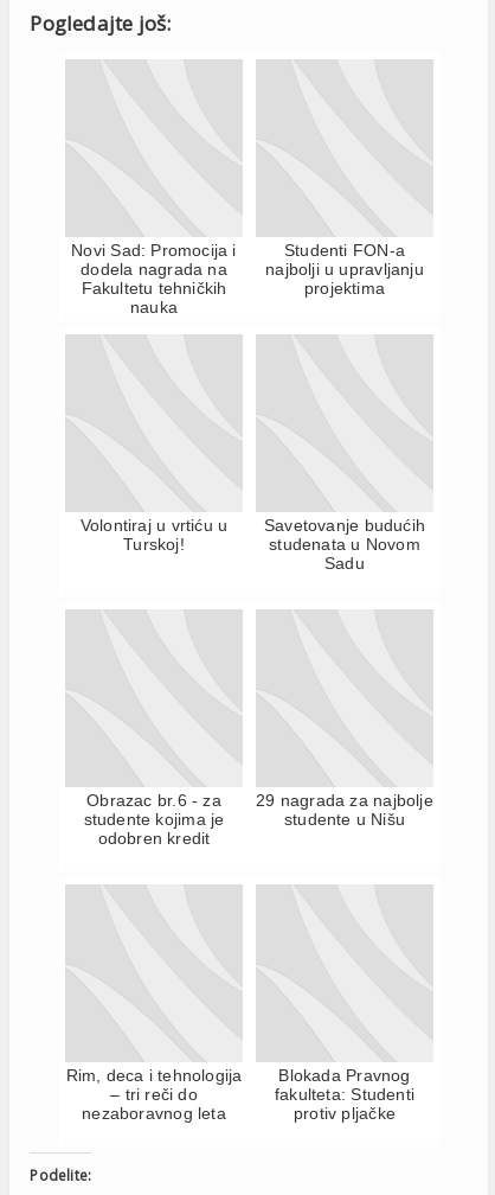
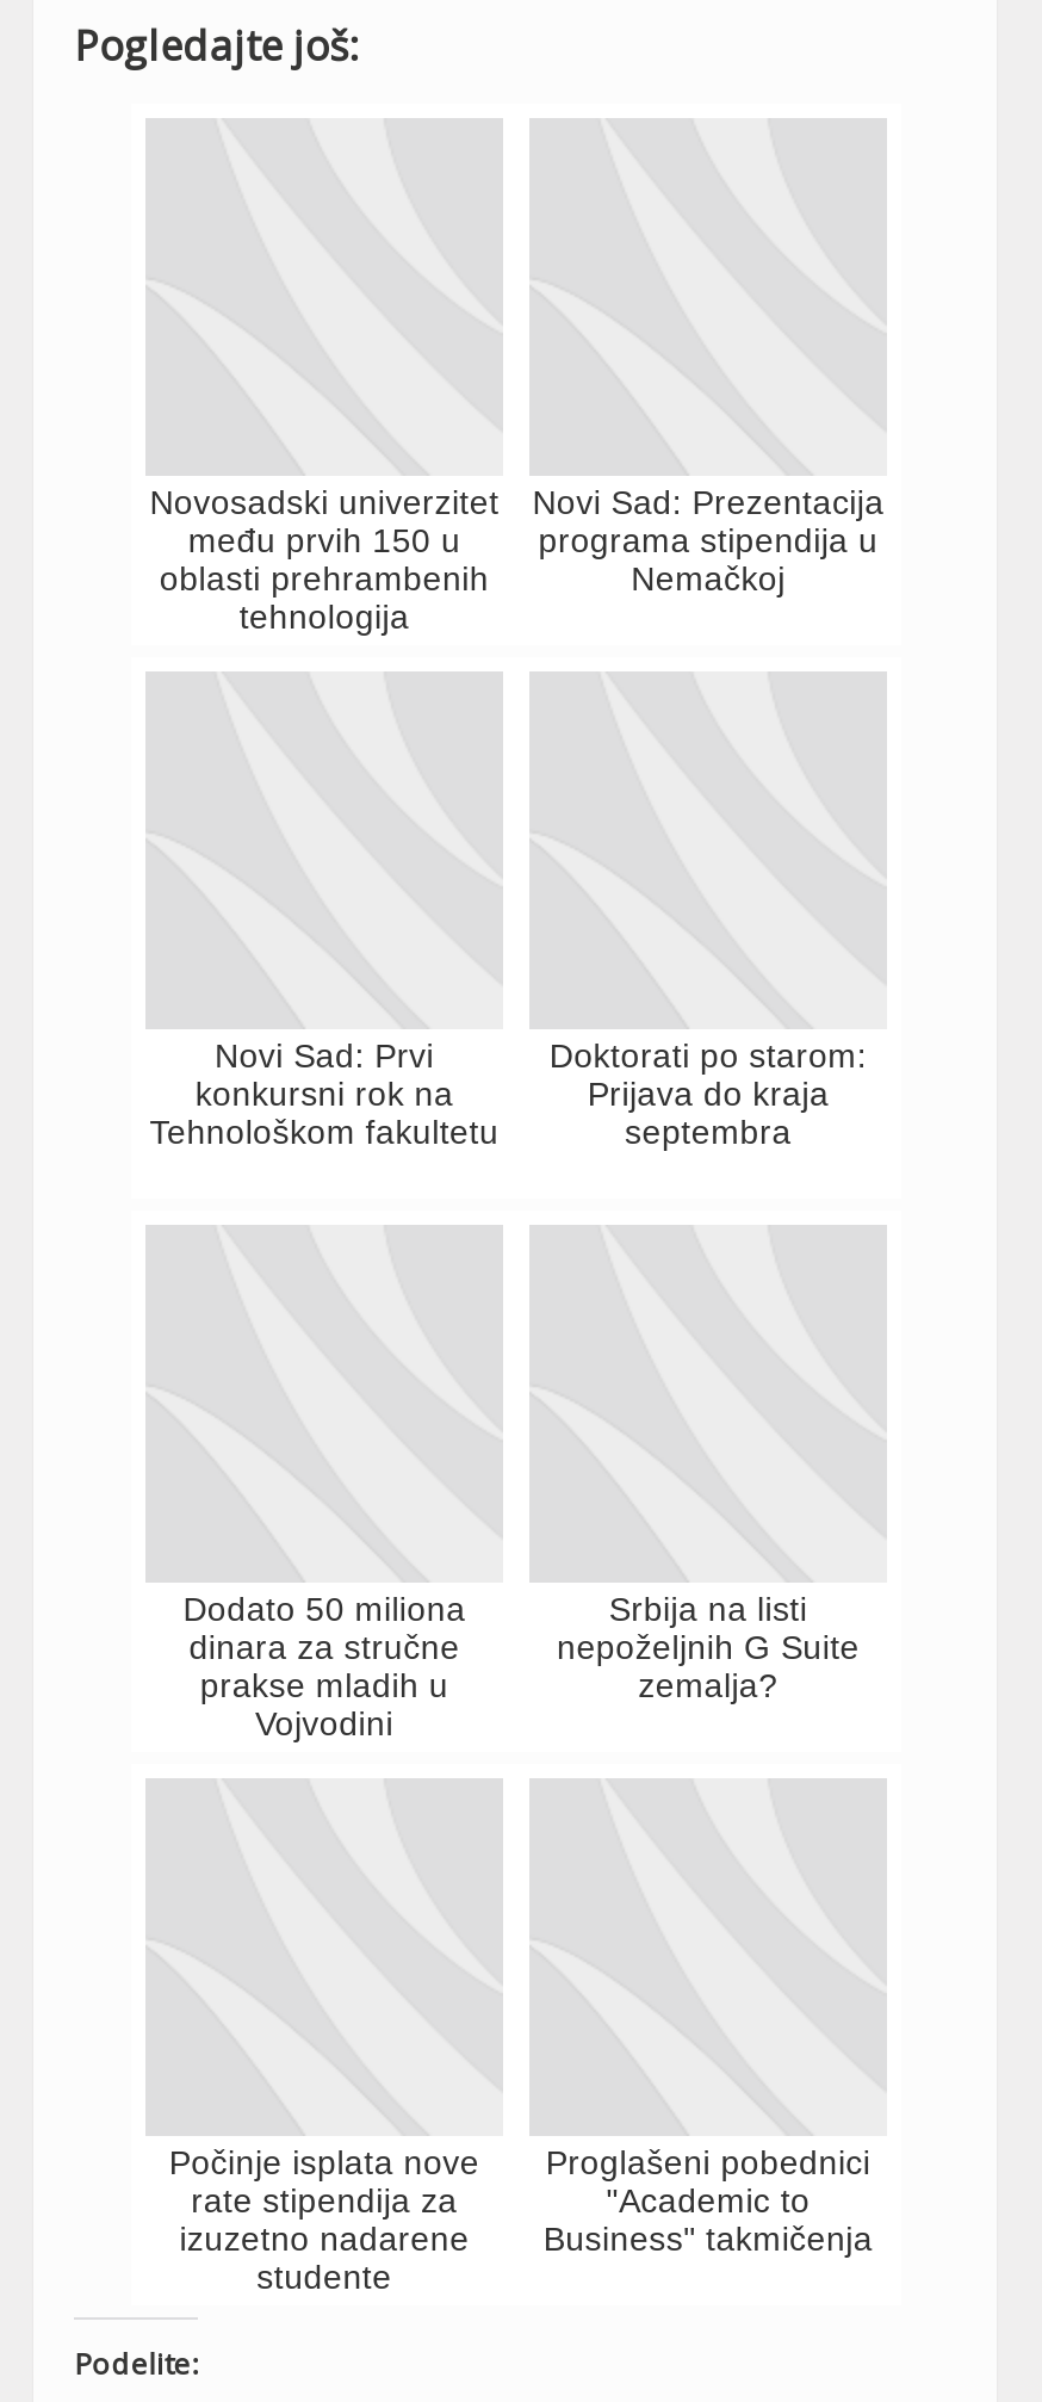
[71,241,236,317] Novi Sad: Promocija i | dodela nagrada na | Fakultetu tehničkih | nauka -> [150,483,499,636] Novosadski univerzitet | među prvih 150 u | oblasti prehrambenih | tehnologija
[265,241,424,298] Studenti FON-a | najbolji u upravljanju | projektima -> [532,483,884,598] Novi Sad: Prezentacija | programa stipendija u | Nemačkoj
[80,516,228,554] Volontiraj u vrtiću u | Turskoj! -> [150,1036,499,1151] Novi Sad: Prvi | konkursni rok na | Tehnološkom fakultetu
[264,516,425,573] Savetovanje budućih | studenata u Novom | Sadu -> [549,1036,867,1151] Doktorati po starom: | Prijava do kraja | septembra
[84,791,224,848] Obrazac br.6 - za | studente kojima je | odobren kredit -> [183,1590,466,1742] Dodato 50 miliona | dinara za stručne | prakse mladih u | Vojvodini
[256,791,433,829] 29 nagrada za najbolje | studente u Nišu -> [557,1590,860,1704] Srbija na listi | nepoželjnih G Suite | zemalja?
[66,1066,242,1123] Rim, deca i tehnologija | – tri reči do | nezaboravnog leta -> [169,2143,480,2296] Počinje isplata nove | rate stipendija za | izuzetno nadarene | studente
[275,1066,414,1123] Blokada Pravnog | fakulteta: Studenti | protiv pljačke -> [543,2143,873,2258] Proglašeni pobednici | "Academic to | Business" takmičenja

